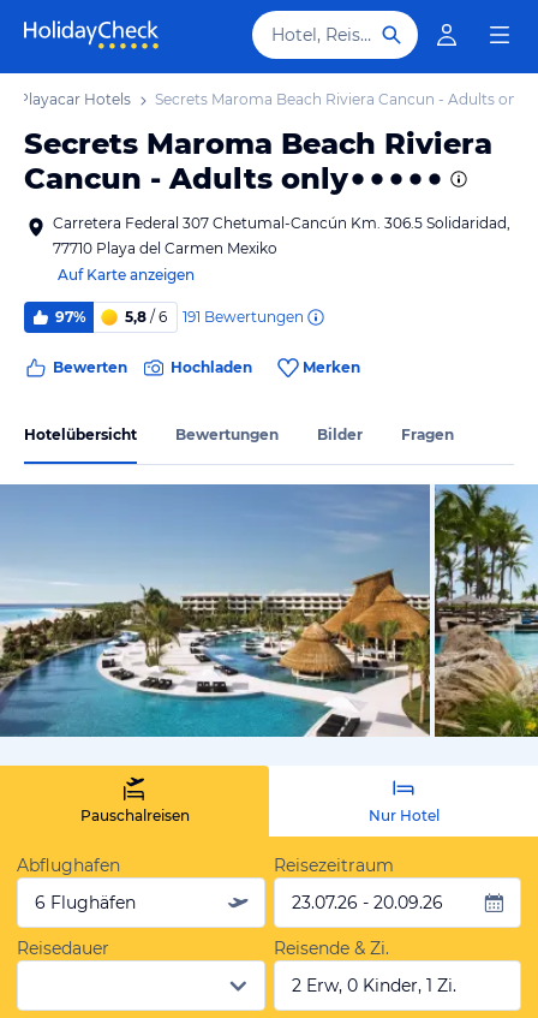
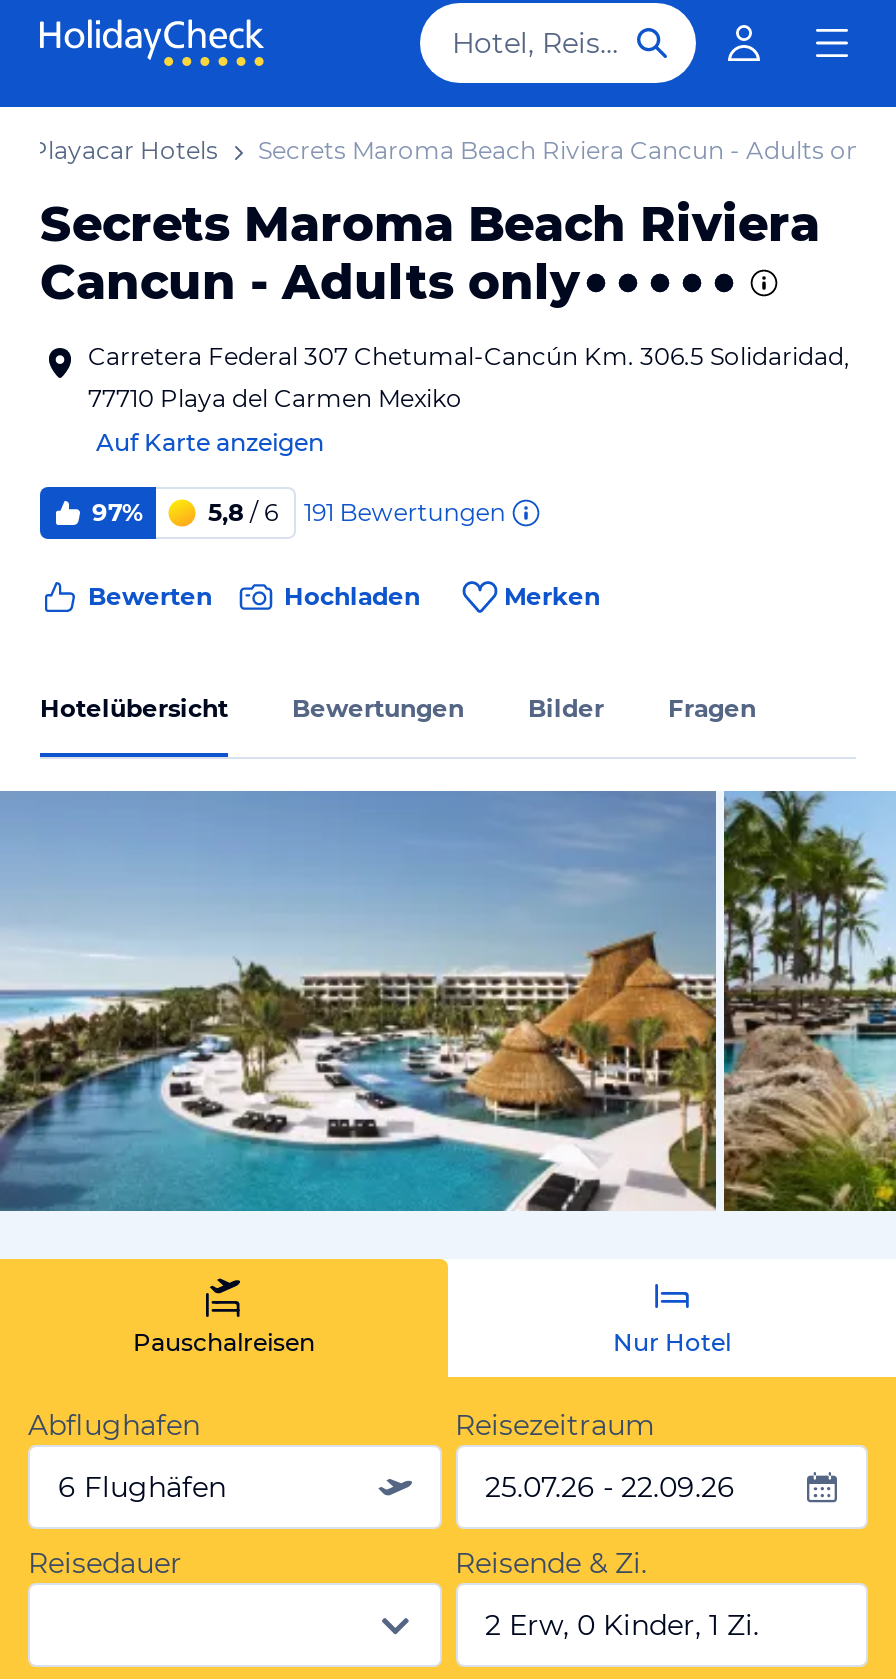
[291,892,443,913] 23.07.26 - 20.09.26 -> [485,1469,735,1505] 25.07.26 - 22.09.26

